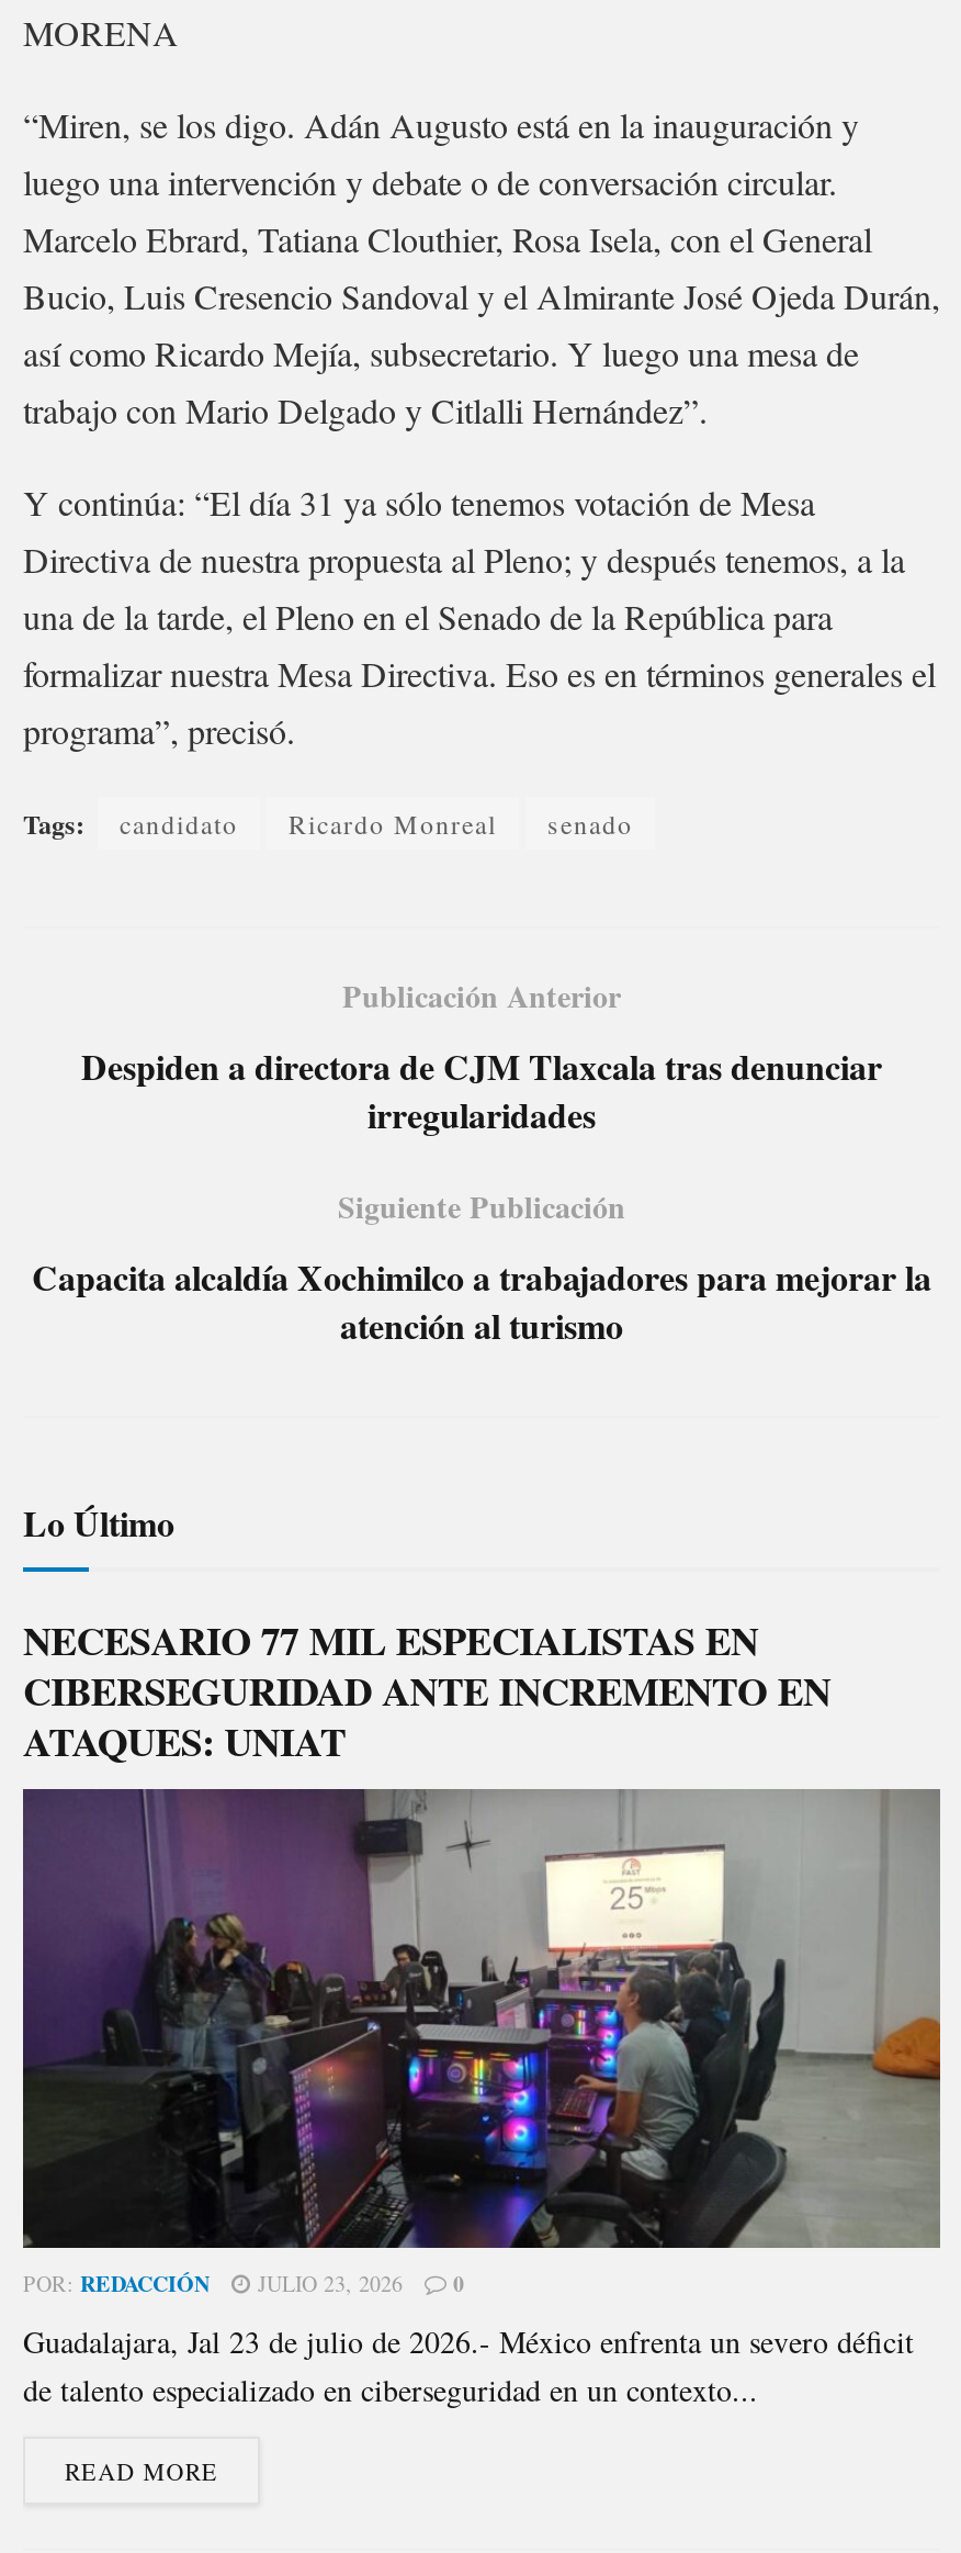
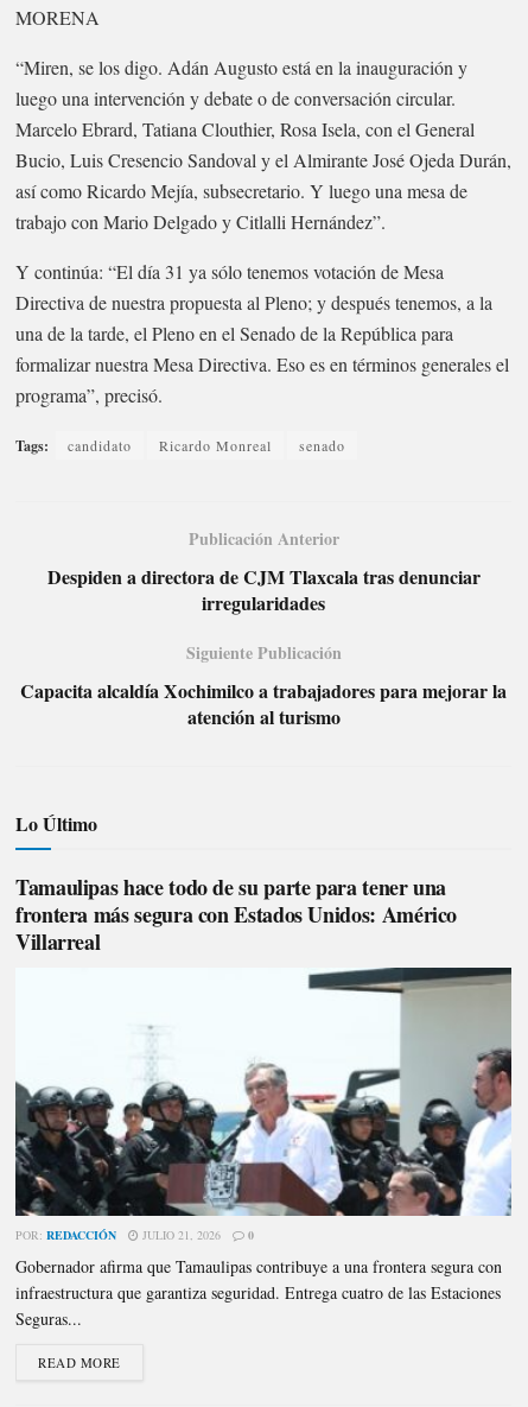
[23,1611,831,1769] NECESARIO 77 MIL ESPECIALISTAS EN | CIBERSEGURIDAD ANTE INCREMENTO EN | ATAQUES: UNIAT -> [15,871,457,957] Tamaulipas hace todo de su parte para tener una | frontera más segura con Estados Unidos: Américo | Villarreal
[21,1787,942,2298] [image] | POR: REDACCIÓN JULIO 23, 2026 0 -> [14,968,511,1243] [image] | POR: REDACCIÓN JULIO 21, 2026 0
[23,2320,914,2410] Guadalajara, Jal 23 de julio de 2026.- México enfrenta un severo déficit | de talento especializado en ciberseguridad en un contexto... -> [15,1255,502,1330] Gobernador afirma que Tamaulipas contribuye a una frontera segura con | infraestructura que garantiza seguridad. Entrega cuatro de las Estaciones | Seguras...

